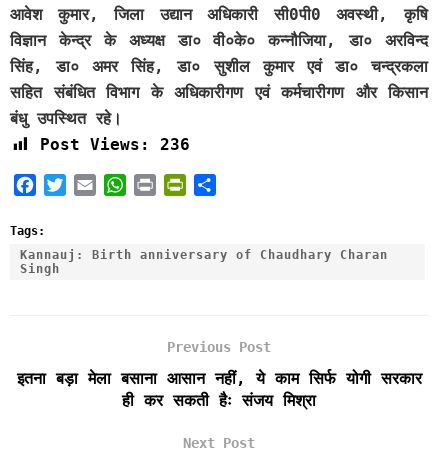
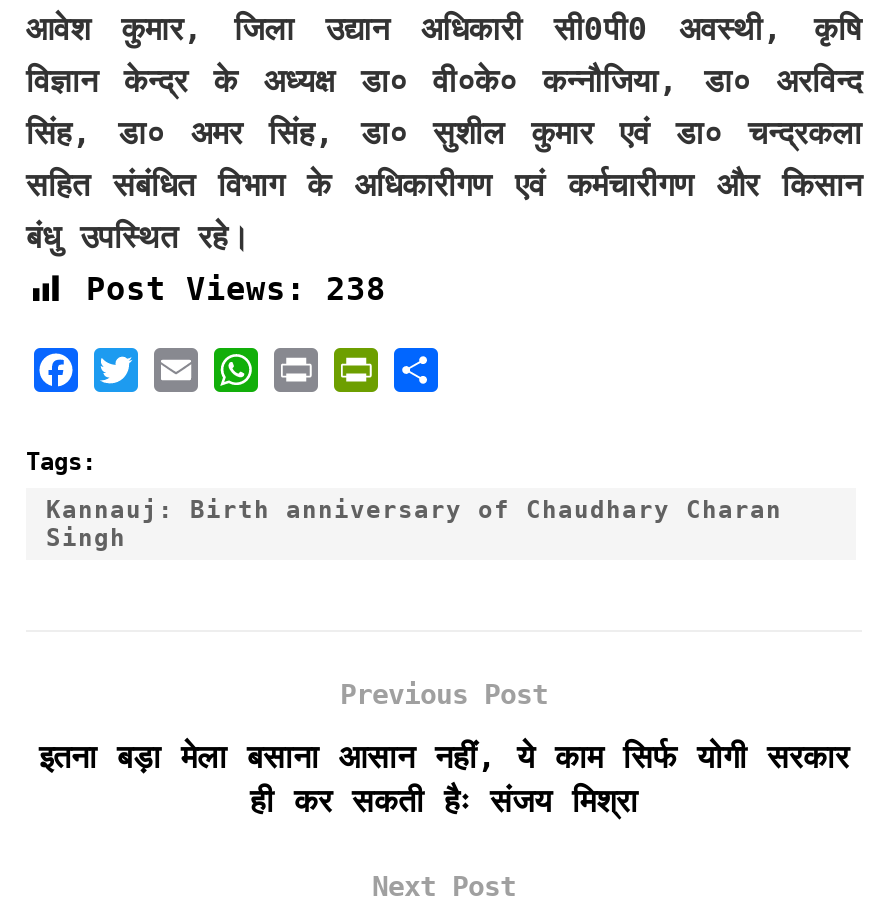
[40,135,190,154] Post Views: 236 -> [86,270,386,308] Post Views: 238

